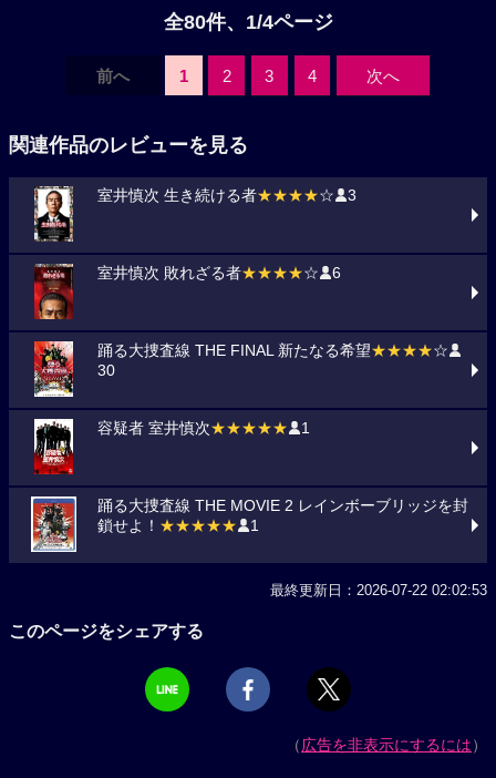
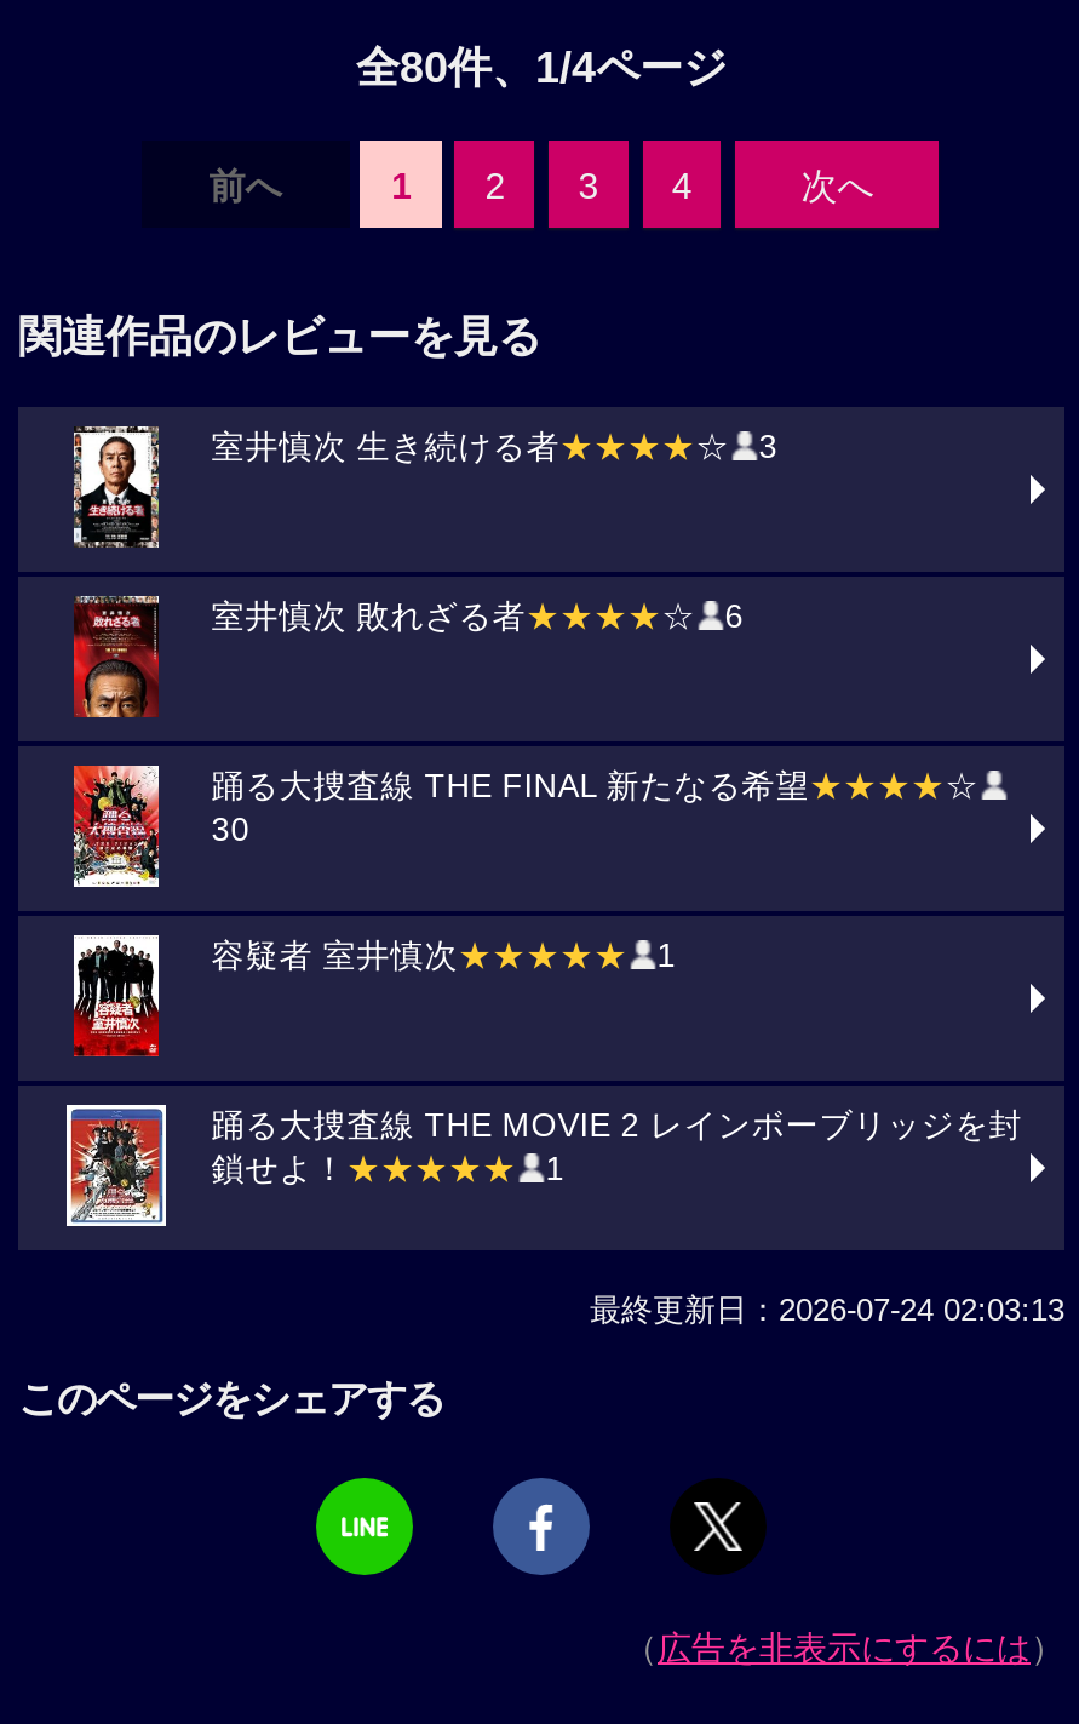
[270,582,487,598] 最終更新日：2026-07-22 02:02:53 -> [590,1291,1064,1328] 最終更新日：2026-07-24 02:03:13

